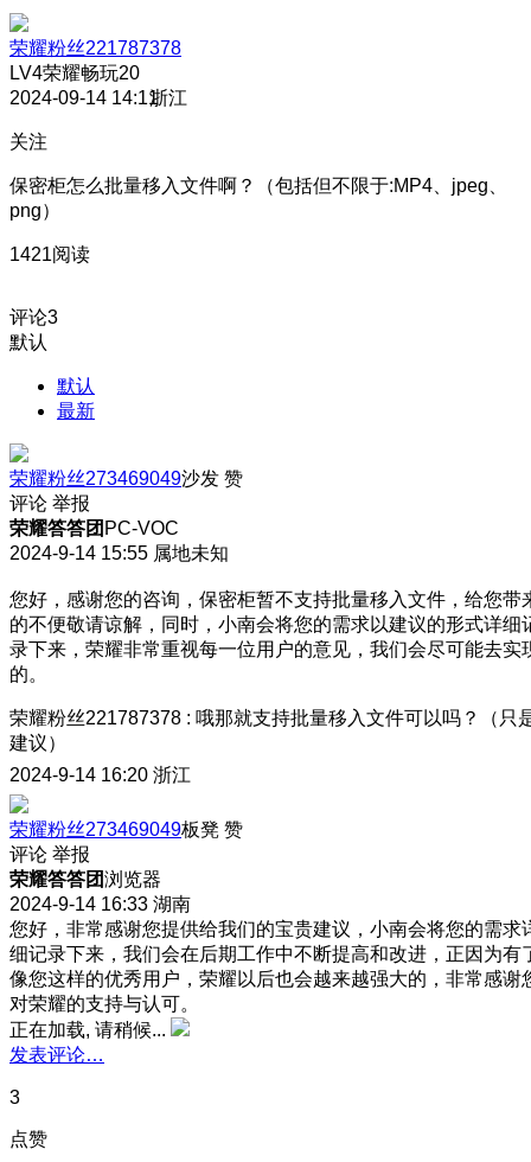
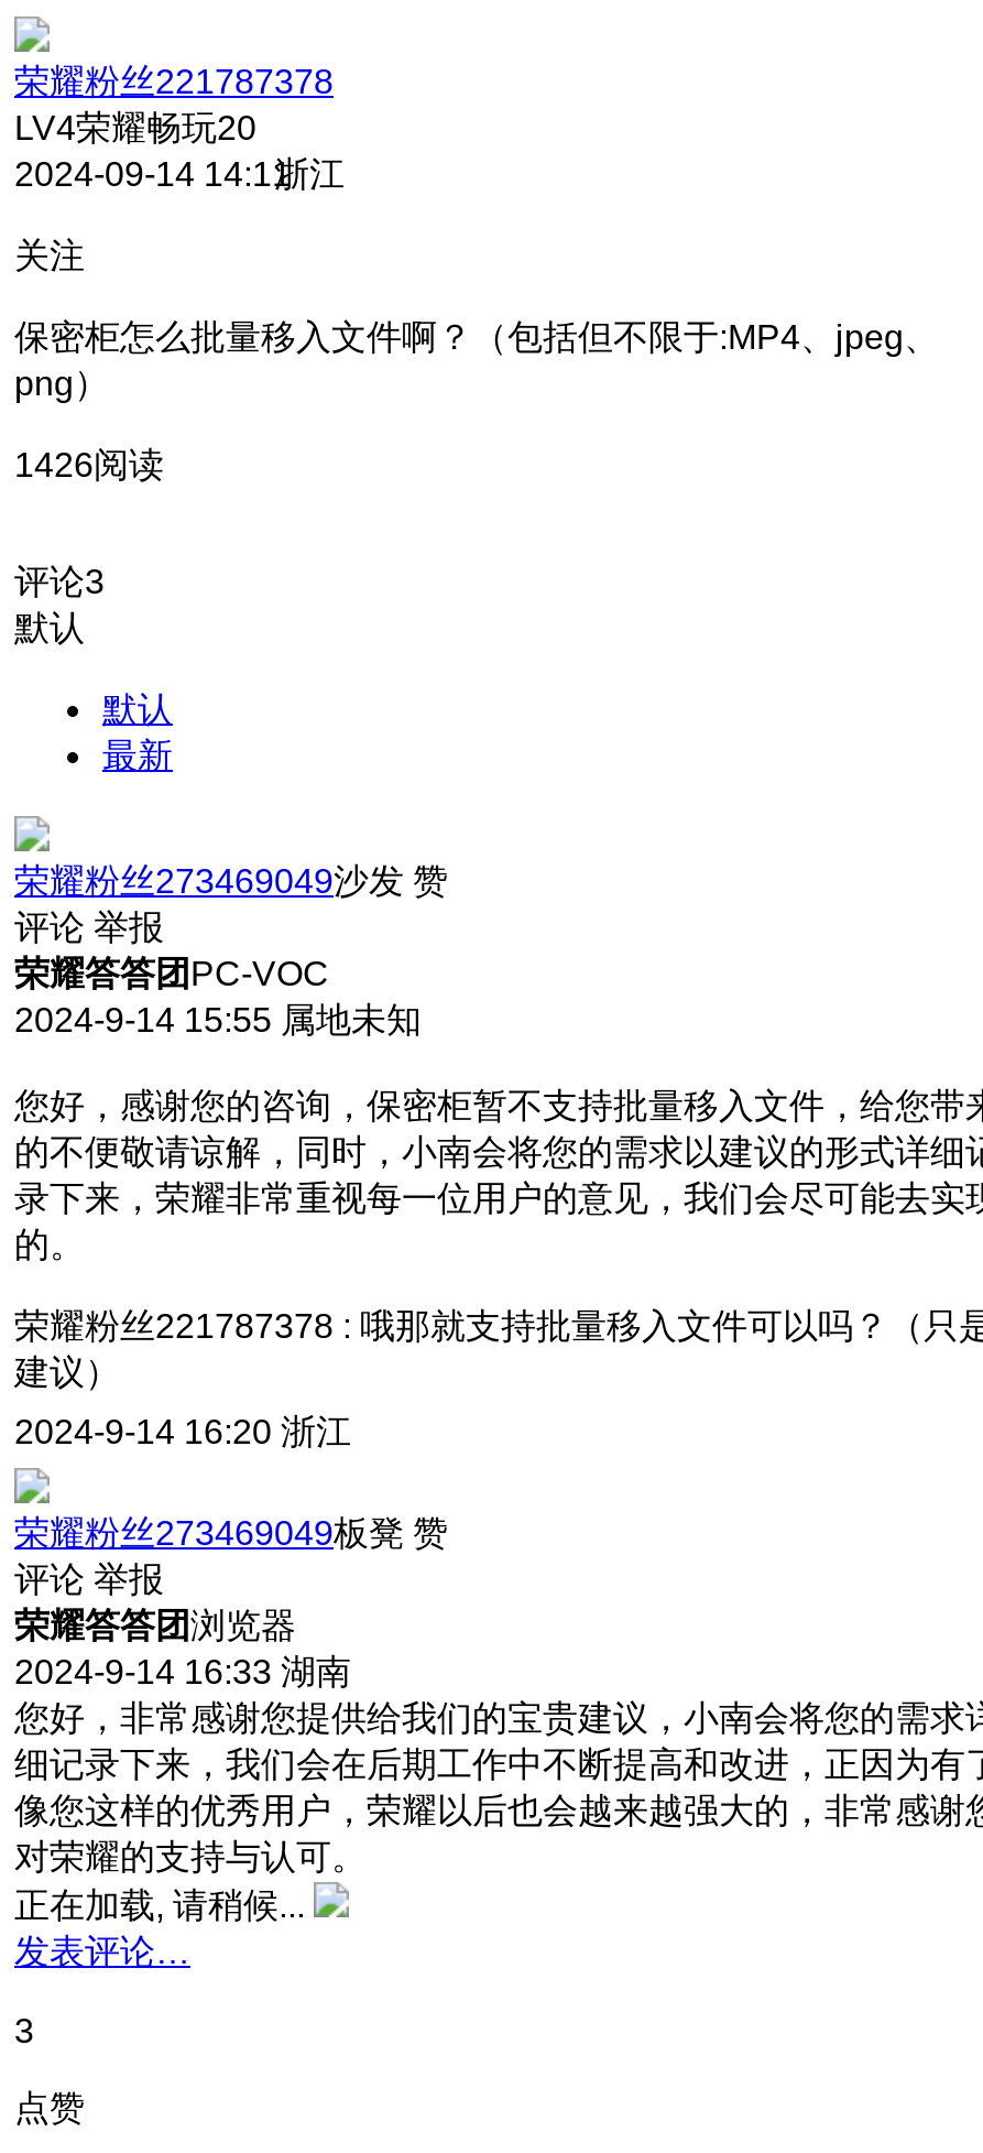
[9,244,90,264] 1421阅读 -> [14,446,164,483] 1426阅读

